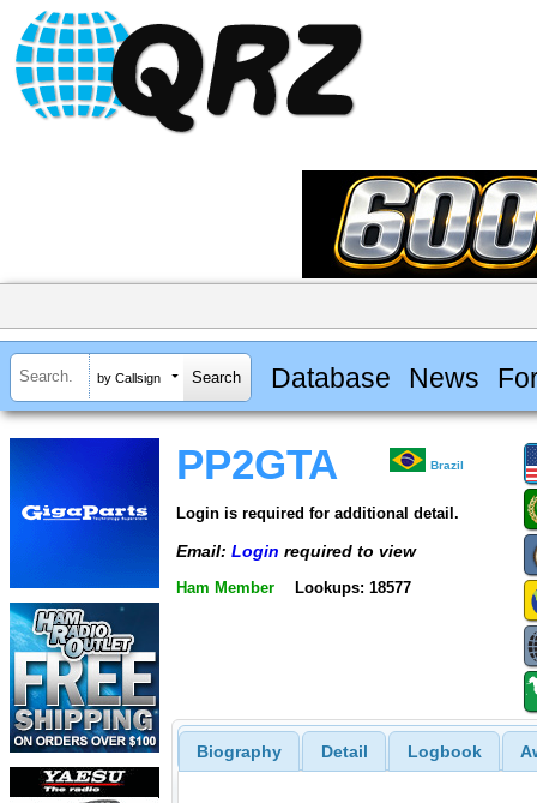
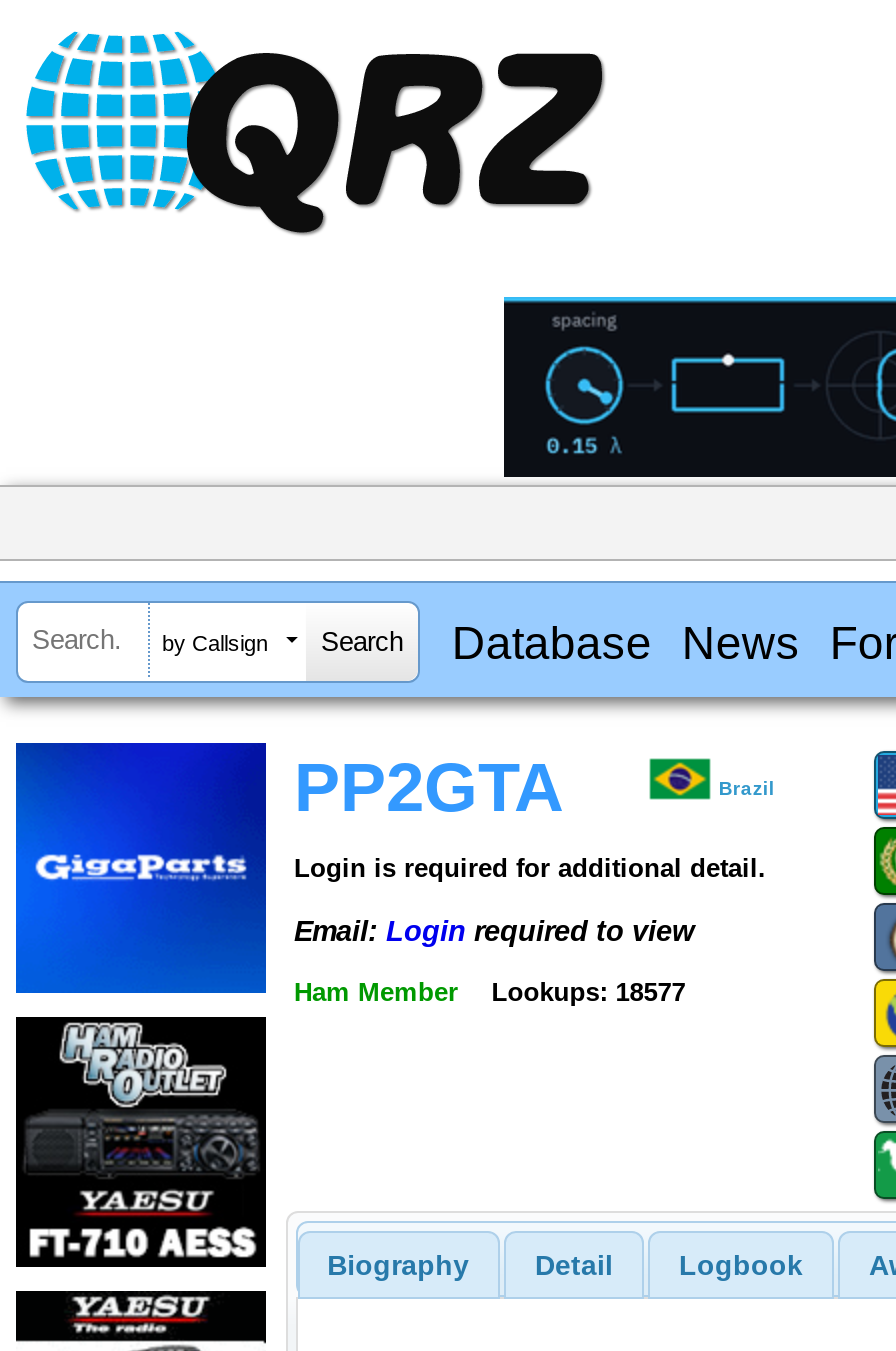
[301,169,533,270] [image] -> [502,295,890,461] [image]
[8,601,161,754] [image] -> [14,1015,268,1269] [image]

